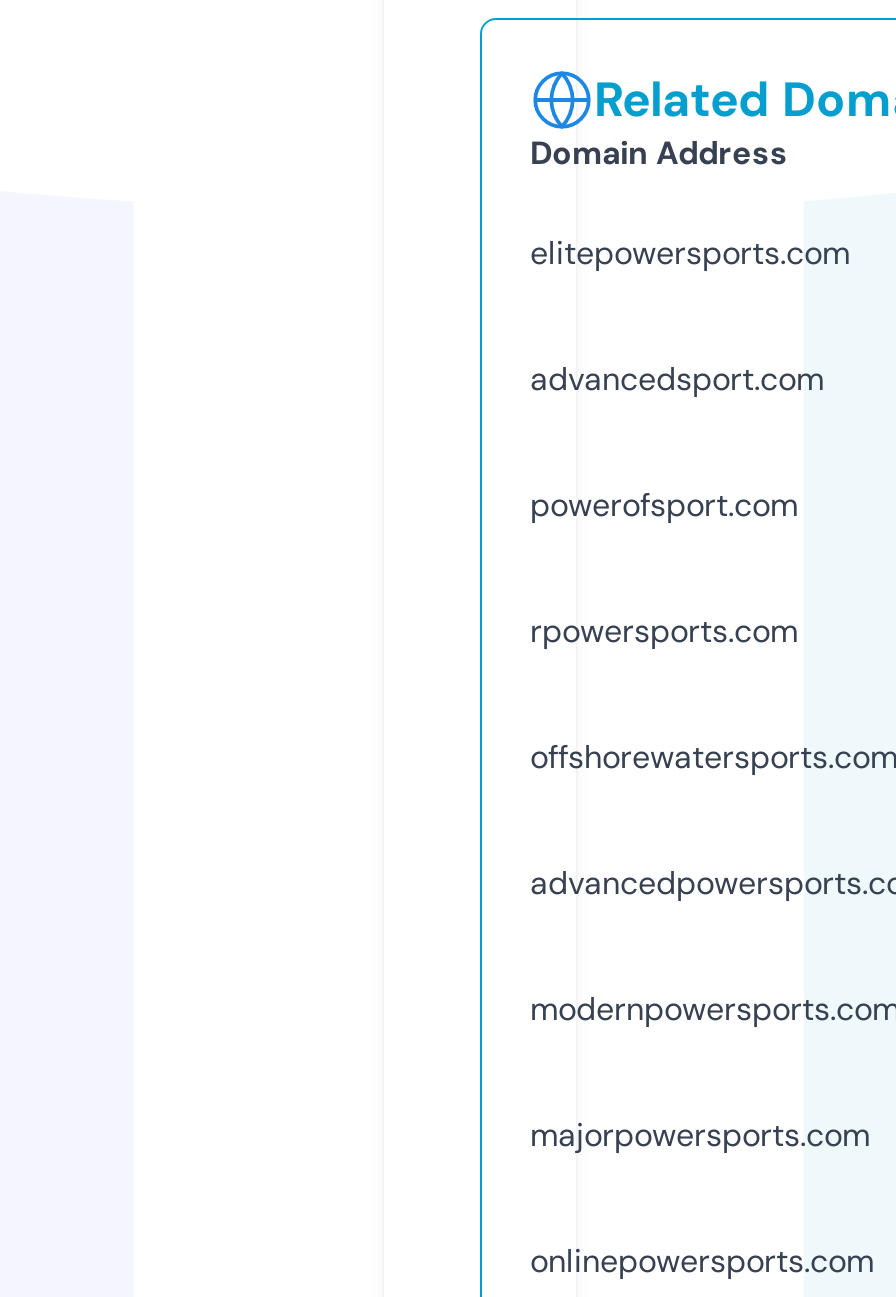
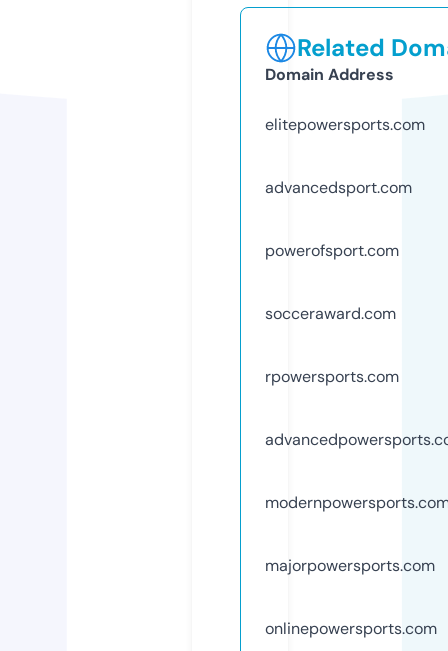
none -> [265,303,396,324] socceraward.com
moved [530,610,798,652] -> [265,366,399,387]: rpowersports.com
[530,736,896,778] offshorewatersports.com -> none

